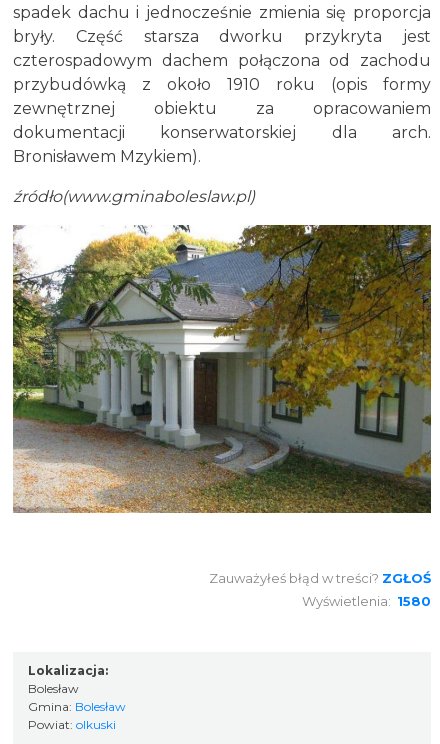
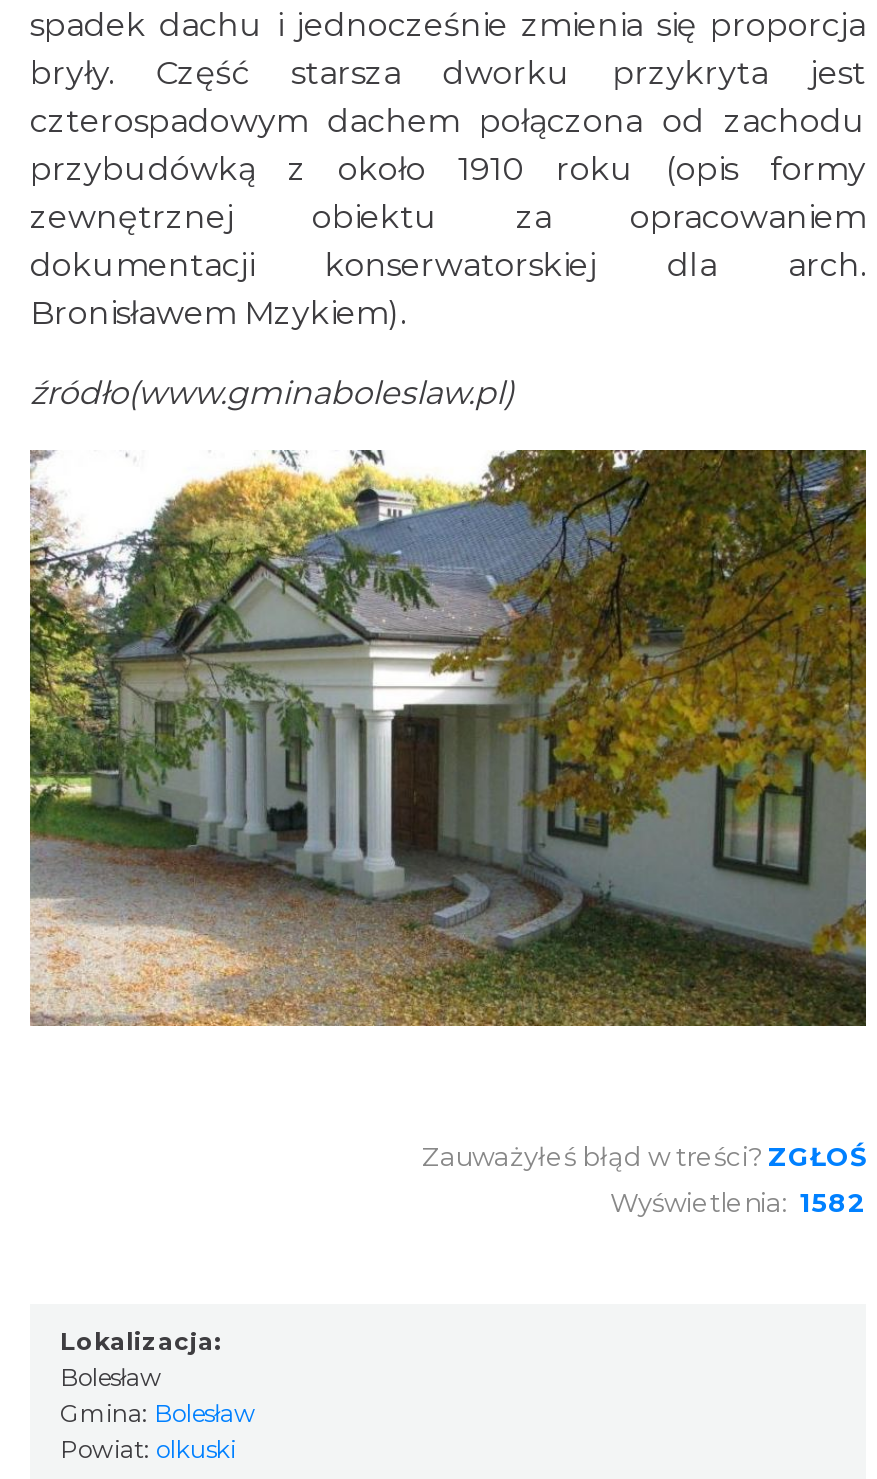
[302,593,431,609] Wyświetlenia: 1580 -> [610,1187,866,1219] Wyświetlenia: 1582

